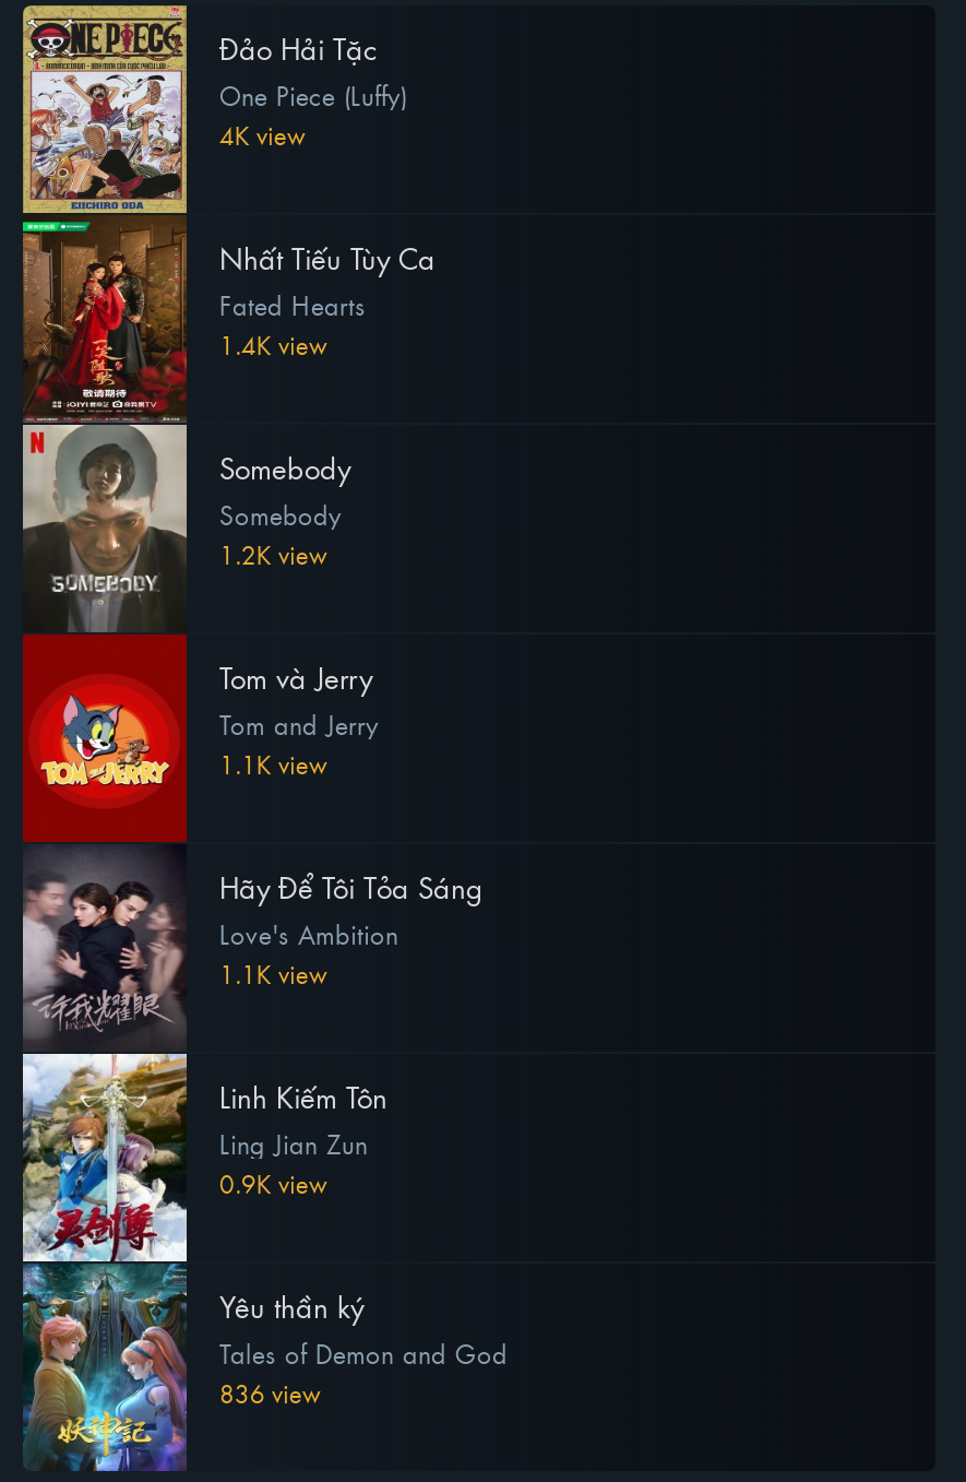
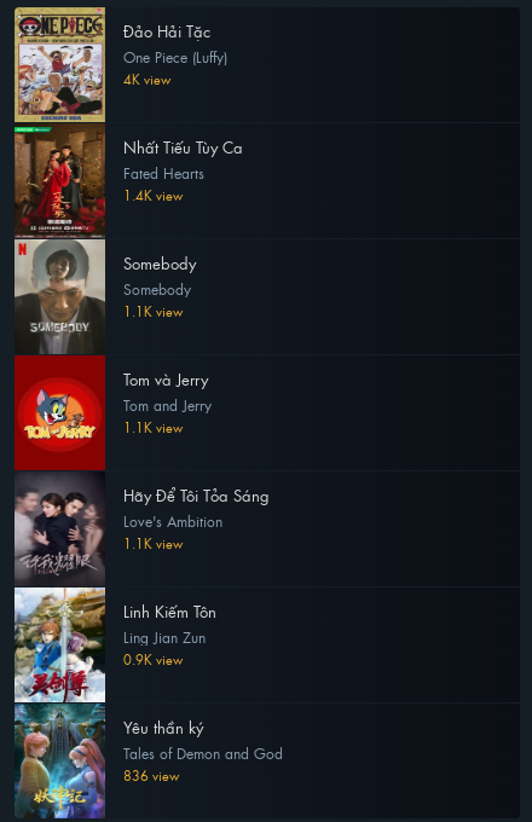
[219,536,326,571] 1.2K view -> [123,301,183,320] 1.1K view

